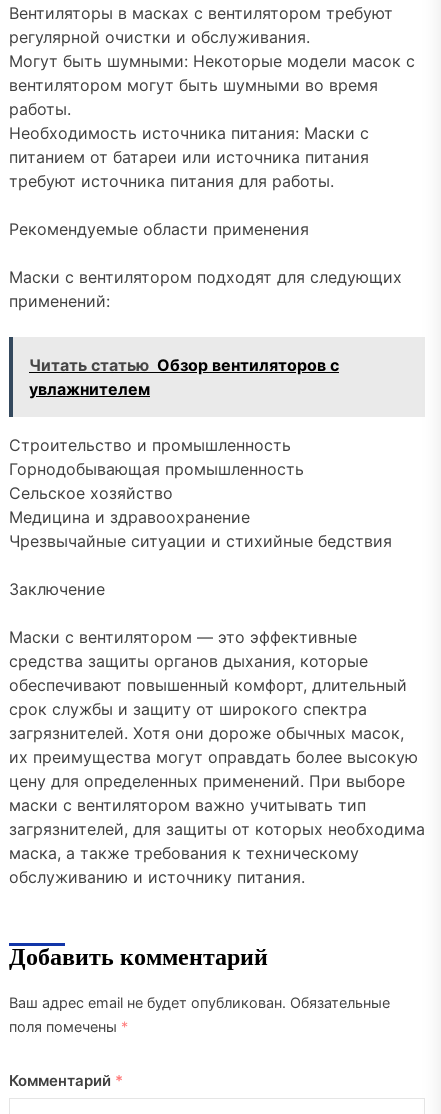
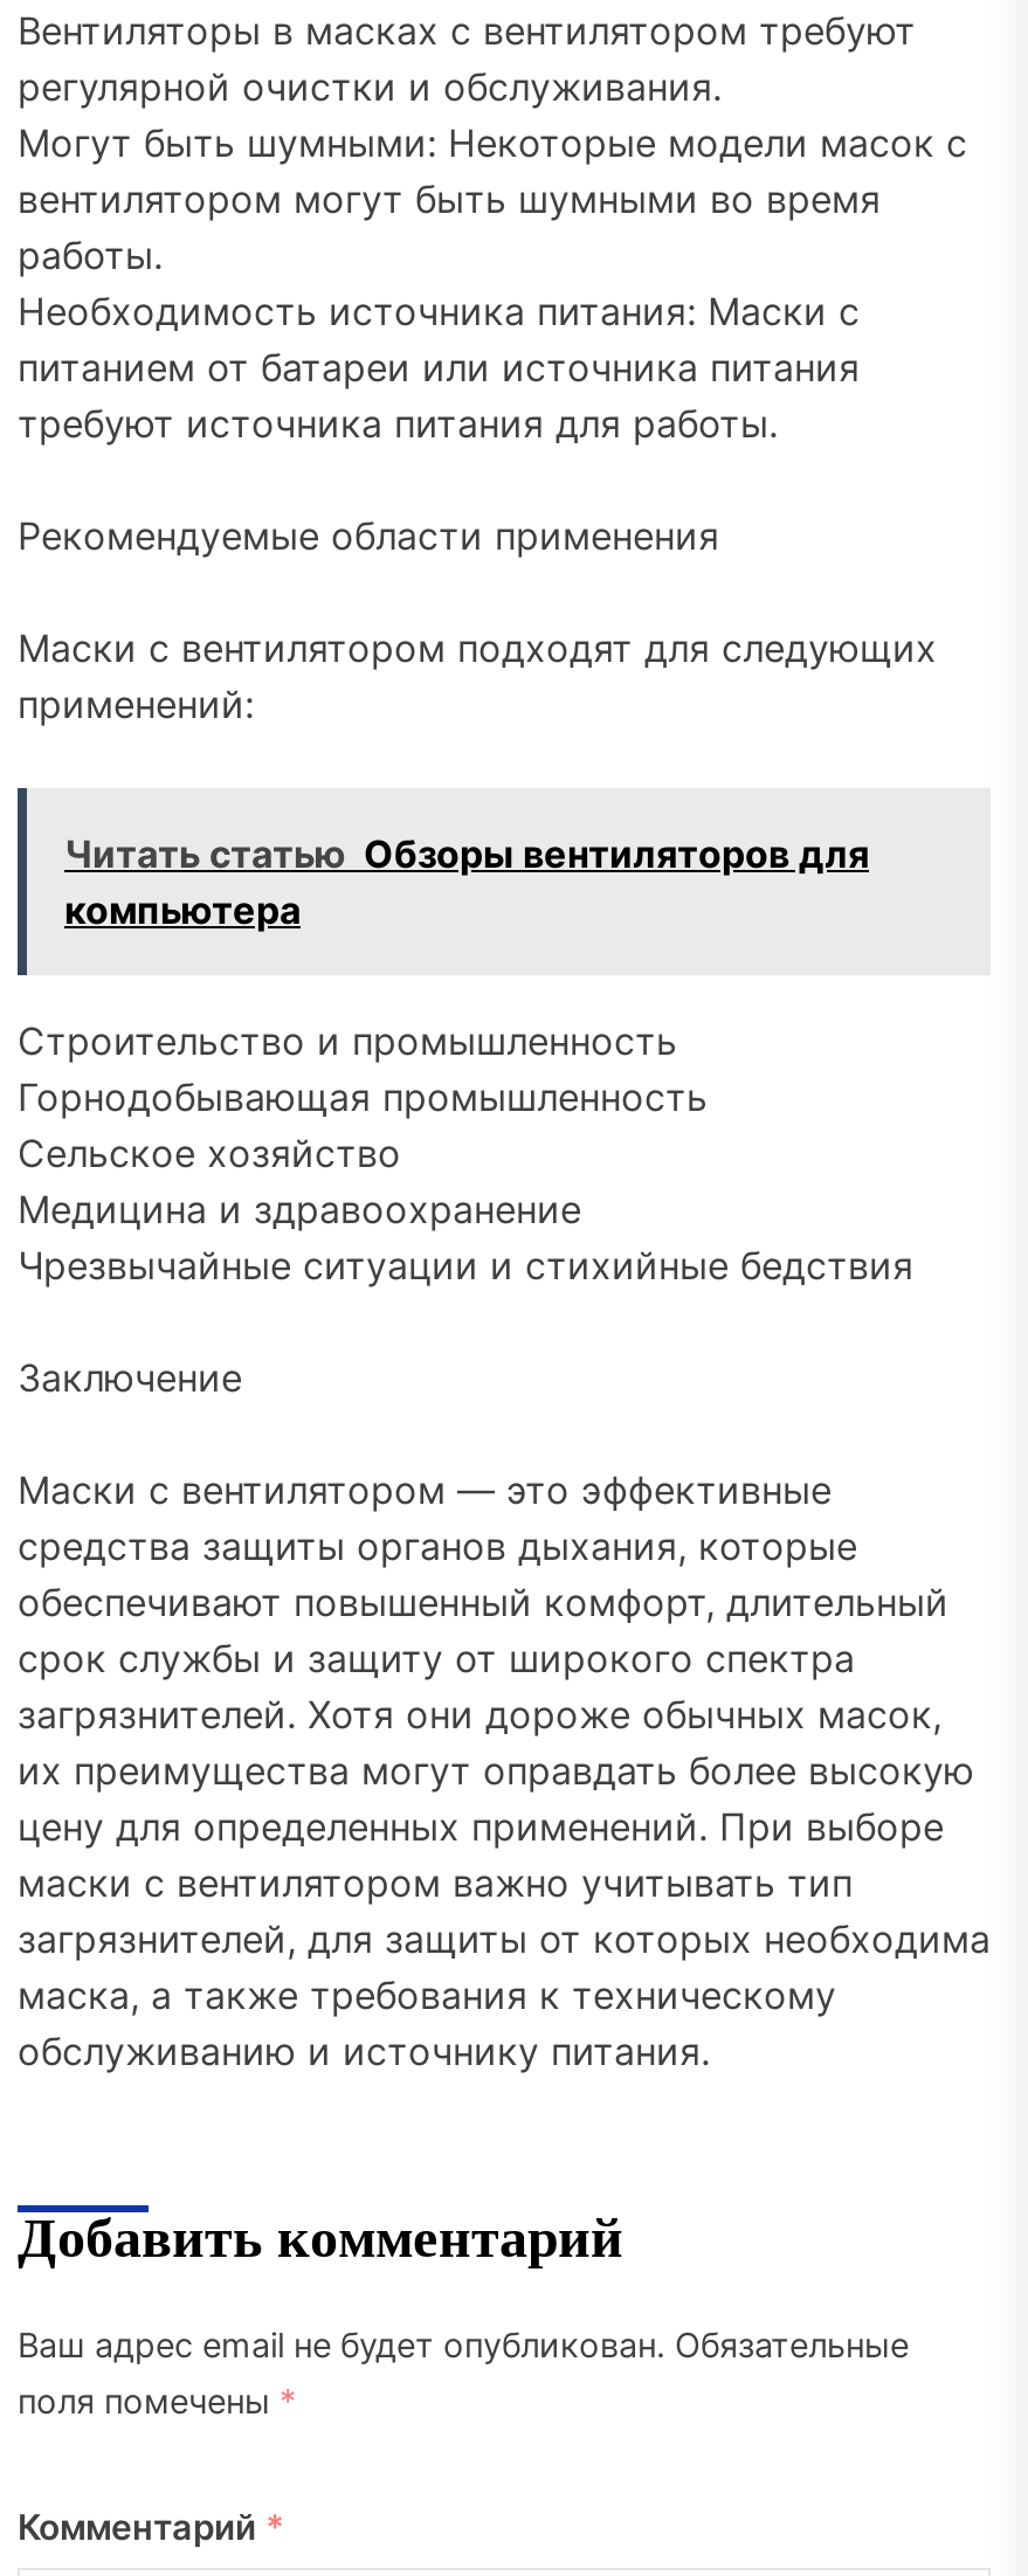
[29,355,339,399] Читать статью Обзор вентиляторов с | увлажнителем -> [64,830,869,933] Читать статью Обзоры вентиляторов для | компьютера

